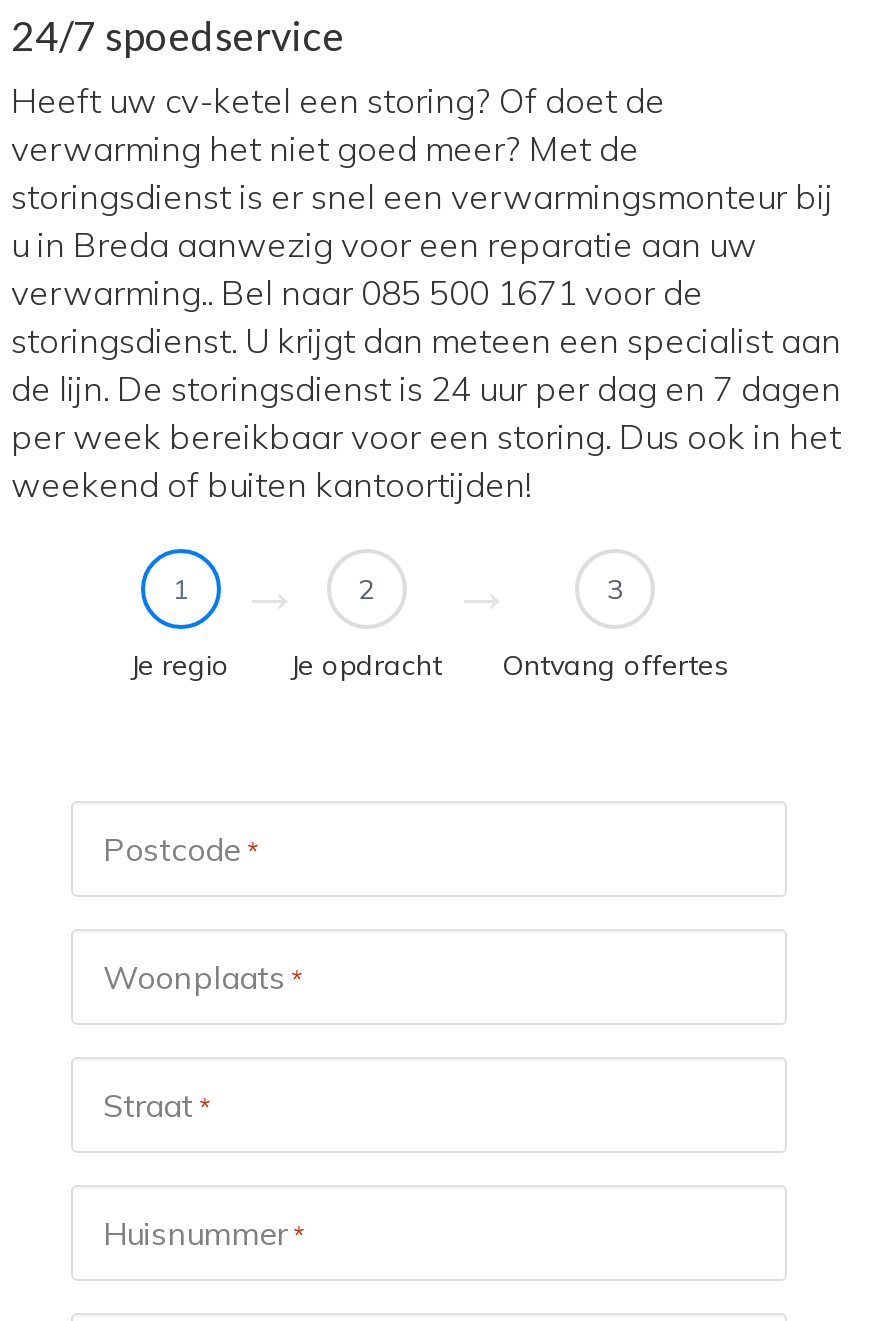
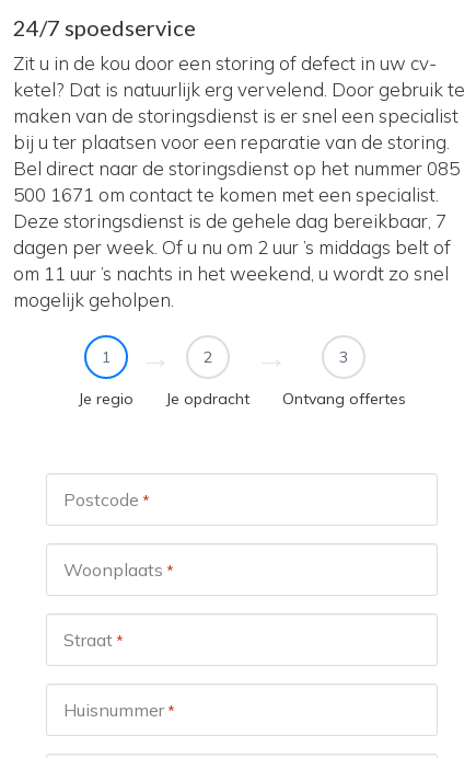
[11,79,841,505] Heeft uw cv-ketel een storing? Of doet de | verwarming het niet goed meer? Met de | storingsdienst is er snel een verwarmingsmonteur bij | u in Breda aanwezig voor een reparatie aan uw | verwarming.. Bel naar 085 500 1671 voor de | storingsdienst. U krijgt dan meteen een specialist aan | de lijn. De storingsdienst is 24 uur per dag en 7 dagen | per week bereikbaar voor een storing. Dus ook in het | weekend of buiten kantoortijden! -> [13,52,465,311] Zit u in de kou door een storing of defect in uw cv- | ketel? Dat is natuurlijk erg vervelend. Door gebruik te | maken van de storingsdienst is er snel een specialist | bij u ter plaatsen voor een reparatie van de storing. | Bel direct naar de storingsdienst op het nummer 085 | 500 1671 om contact te komen met een specialist. | Deze storingsdienst is de gehele dag bereikbaar, 7 | dagen per week. Of u nu om 2 uur ’s middags belt of | om 11 uur ’s nachts in het weekend, u wordt zo snel | mogelijk geholpen.

